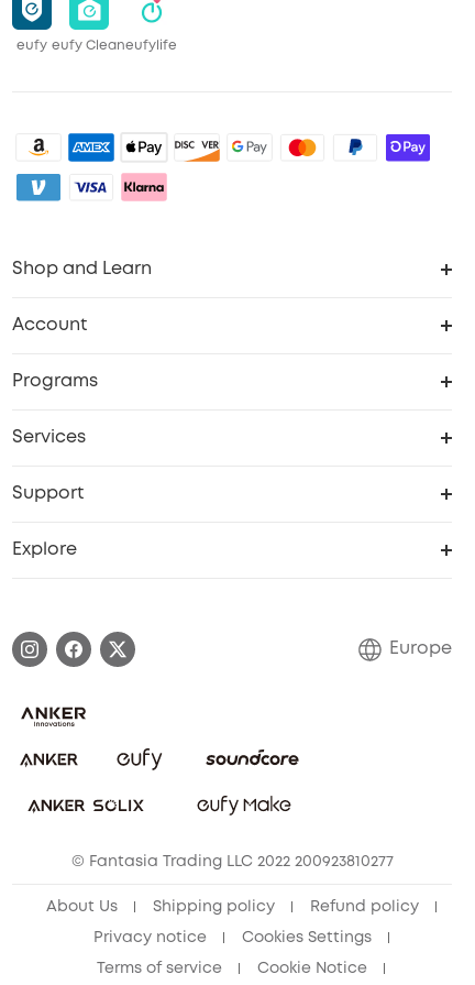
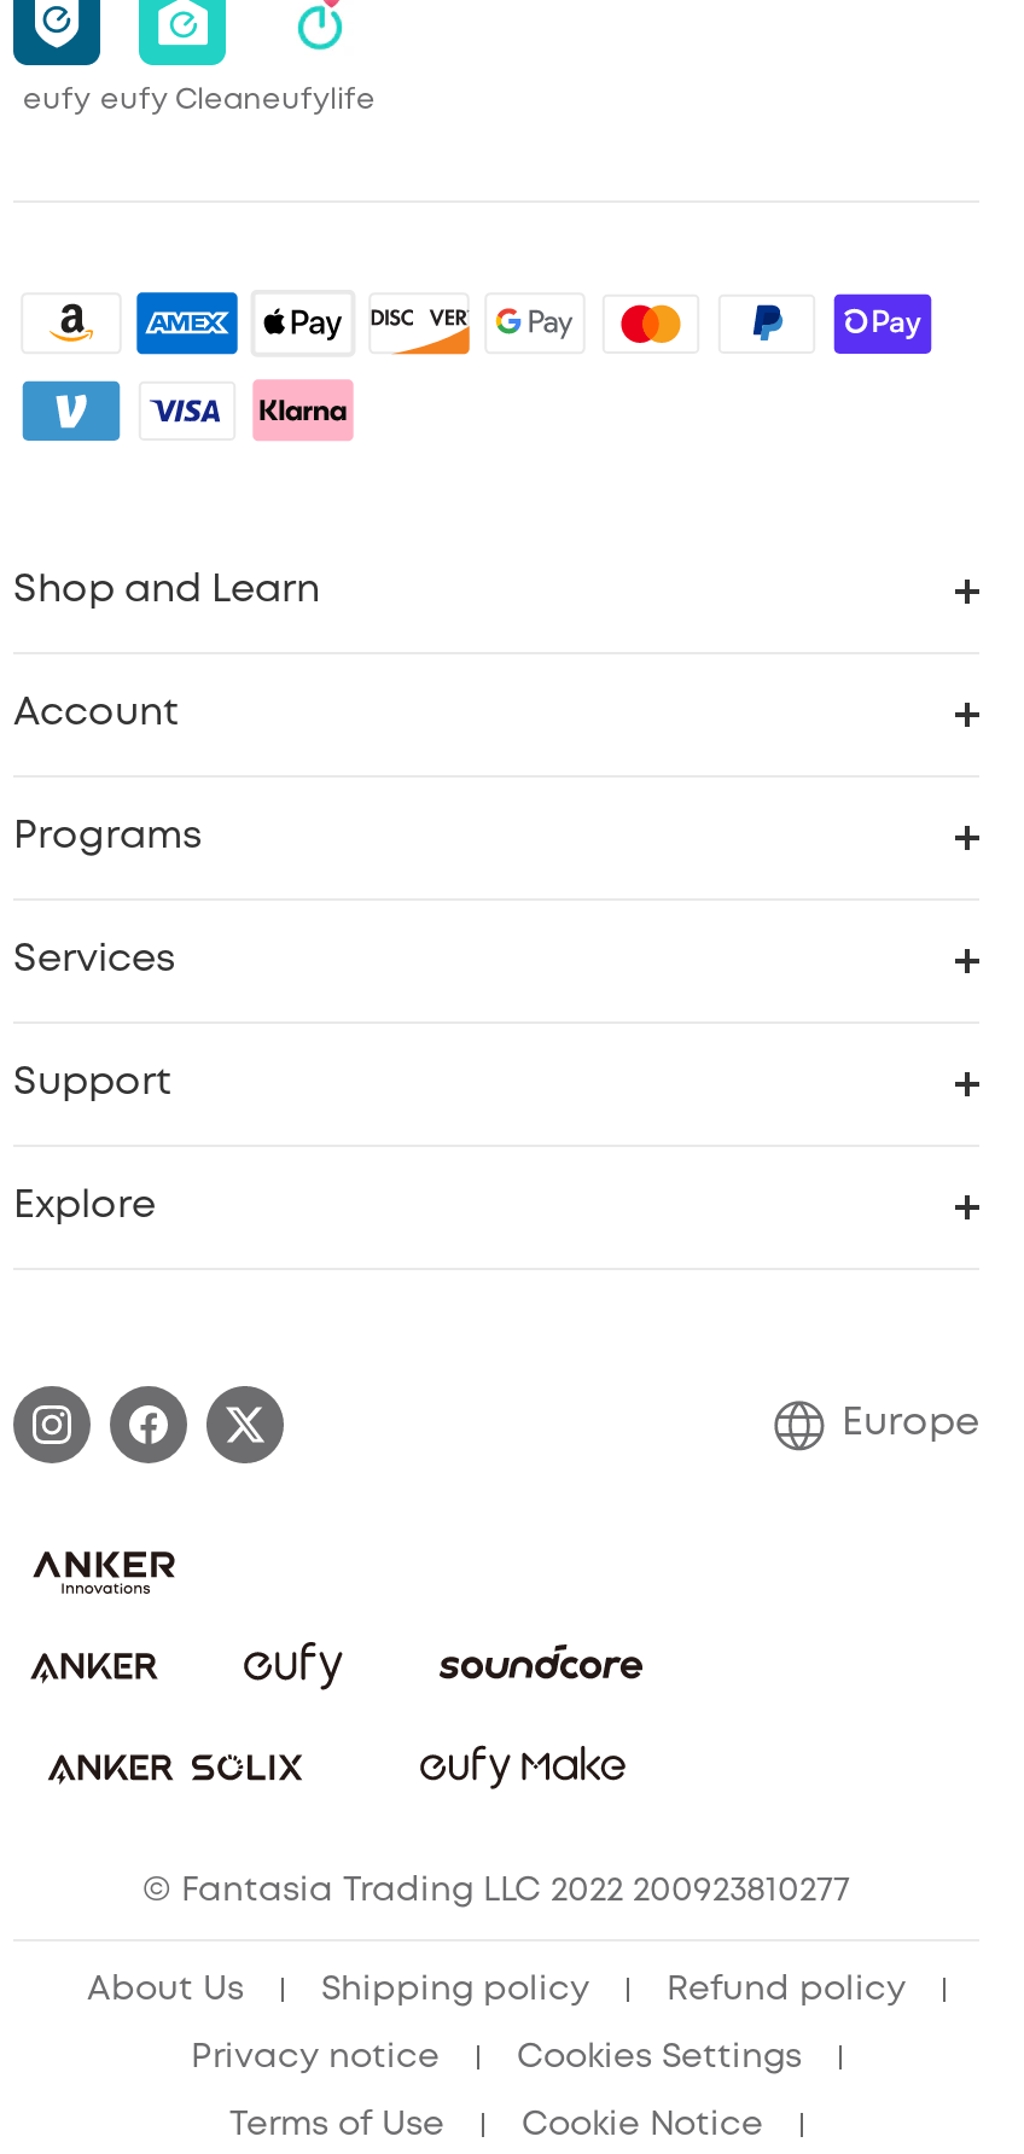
[97,962,222,976] Terms of service -> [229,2112,444,2141] Terms of Use

